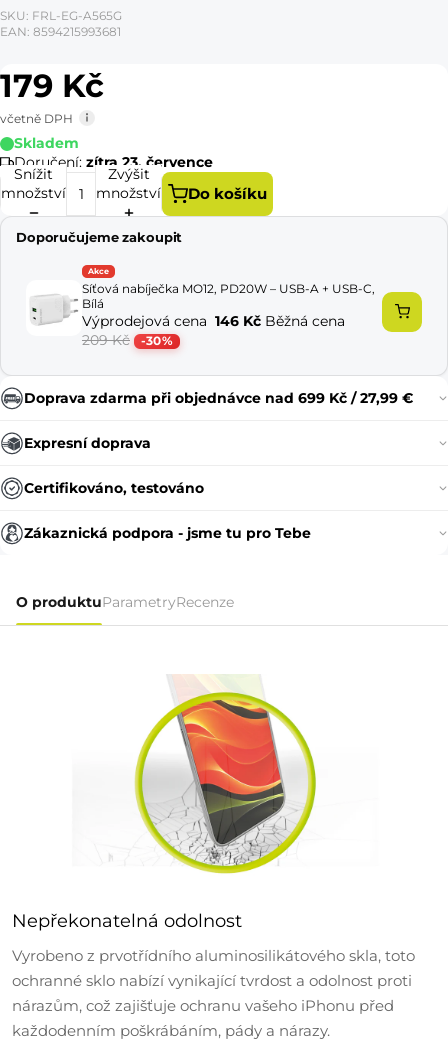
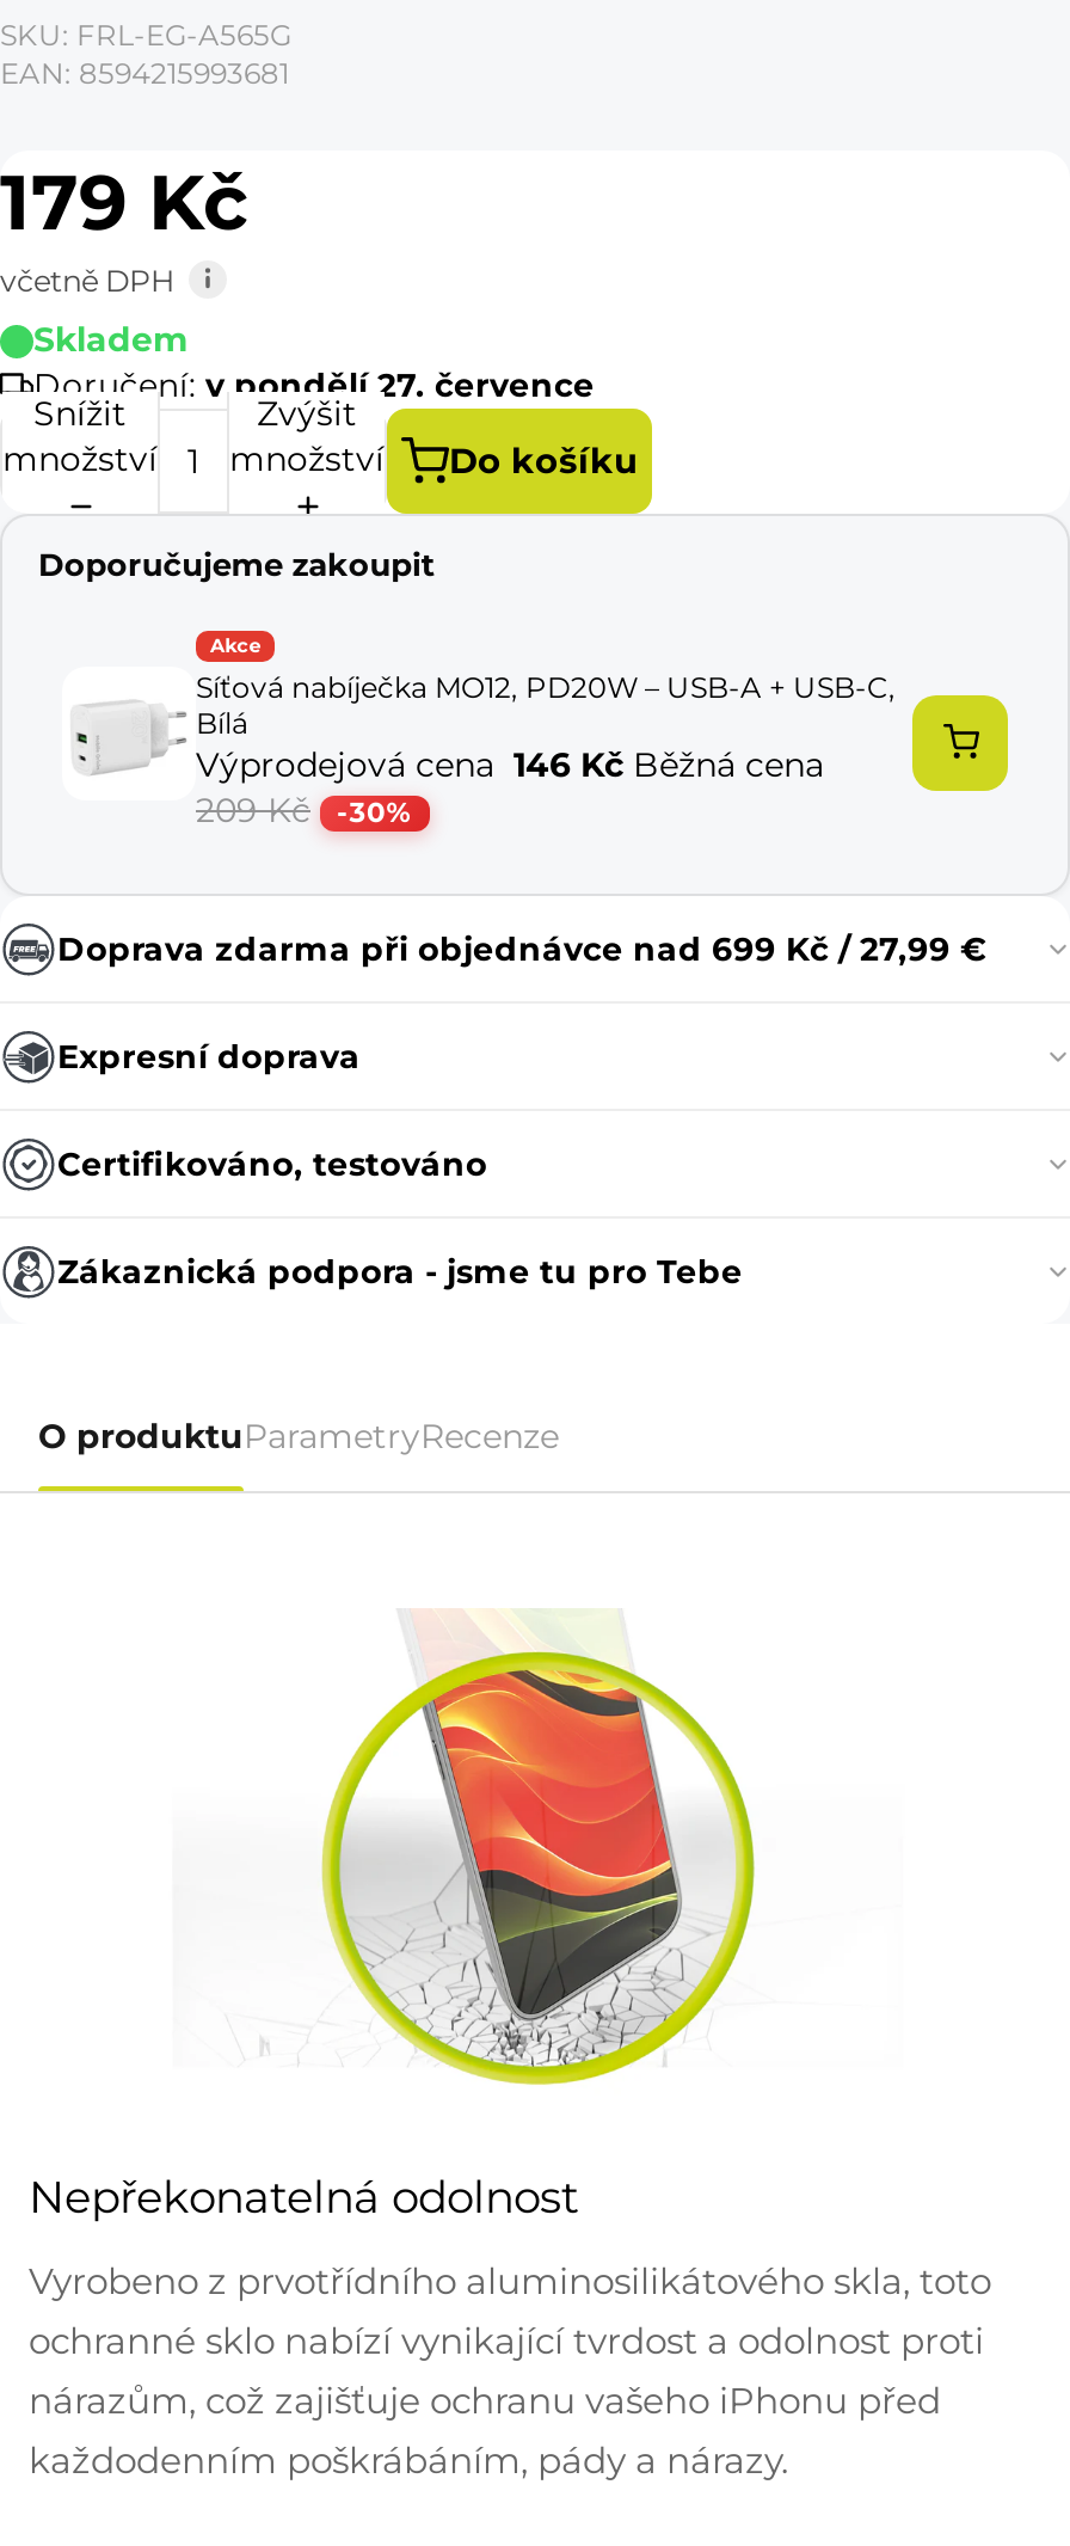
[14,154,213,170] Doručení: zítra 23. července -> [33,367,595,405] Doručení: v pondělí 27. července

